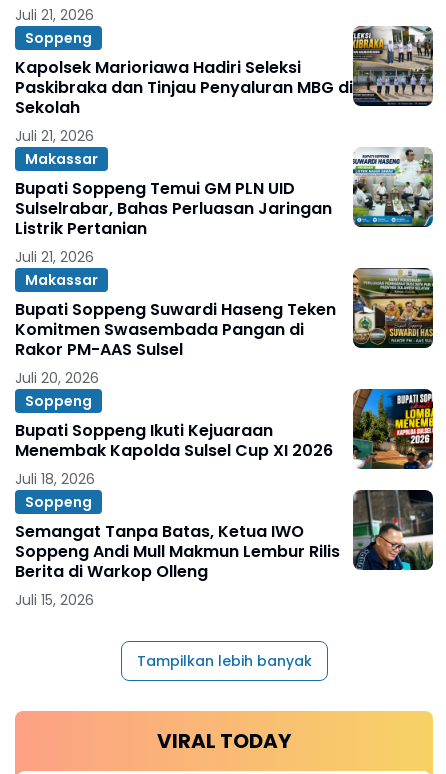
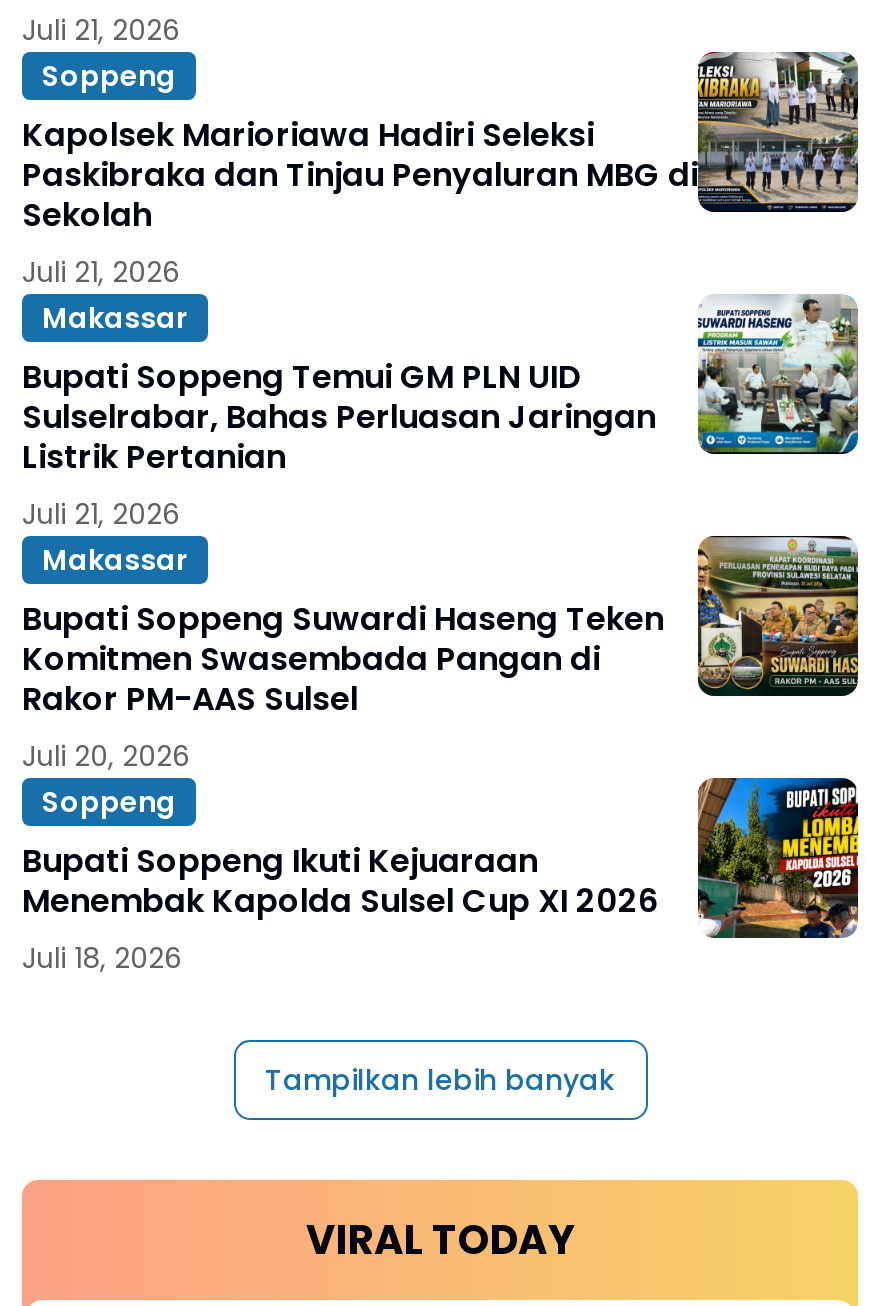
[15,489,434,610] [image] | Soppeng | Semangat Tanpa Batas, Ketua IWO | Soppeng Andi Mull Makmun Lembur Rilis | Berita di Warkop Olleng | Juli 15, 2026 -> none

